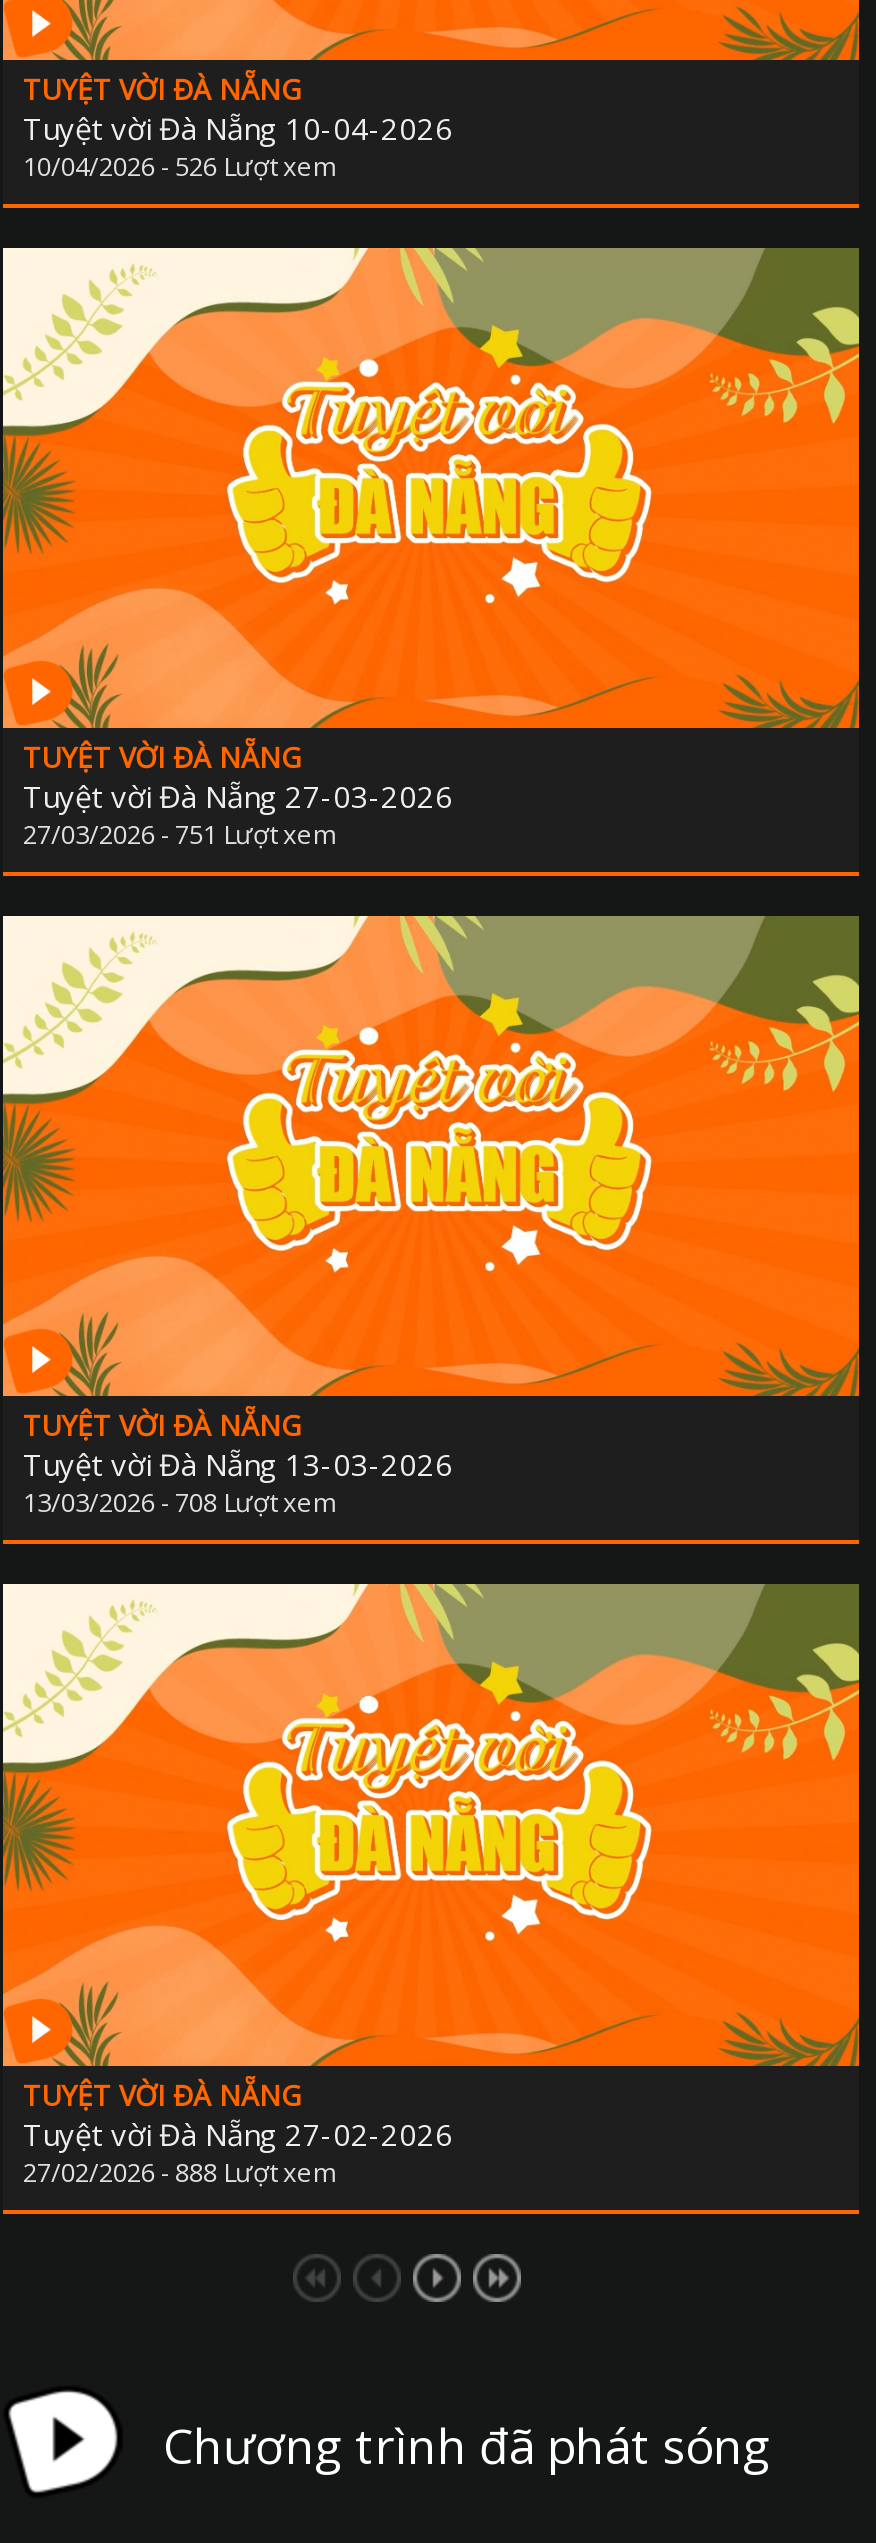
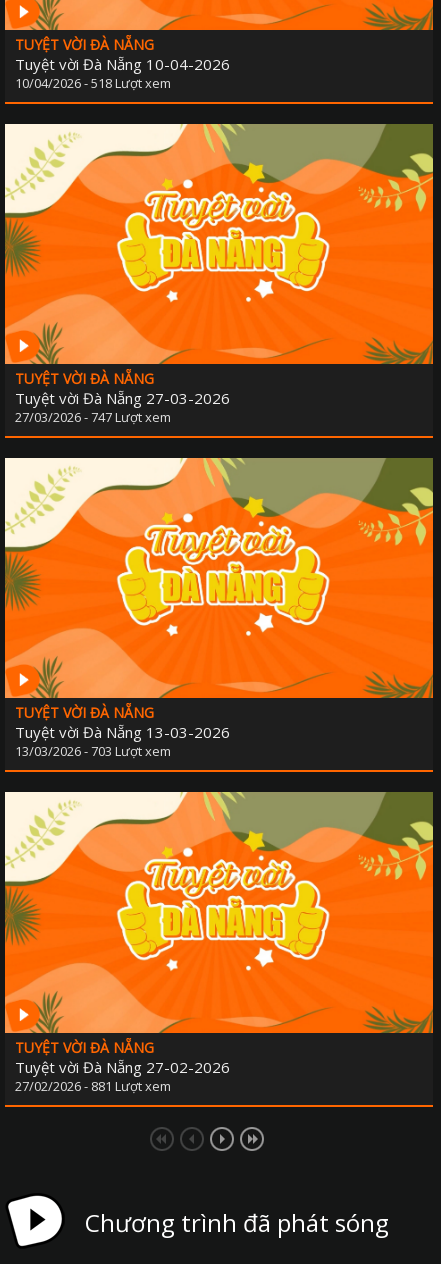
[23,148,335,184] 10/04/2026 - 526 Lượt xem -> [15,74,171,92] 10/04/2026 - 518 Lượt xem
[23,816,335,852] 27/03/2026 - 751 Lượt xem -> [15,408,171,426] 27/03/2026 - 747 Lượt xem
[23,1484,335,1520] 13/03/2026 - 708 Lượt xem -> [15,742,171,760] 13/03/2026 - 703 Lượt xem
[23,2153,335,2189] 27/02/2026 - 888 Lượt xem -> [15,1076,171,1094] 27/02/2026 - 881 Lượt xem

